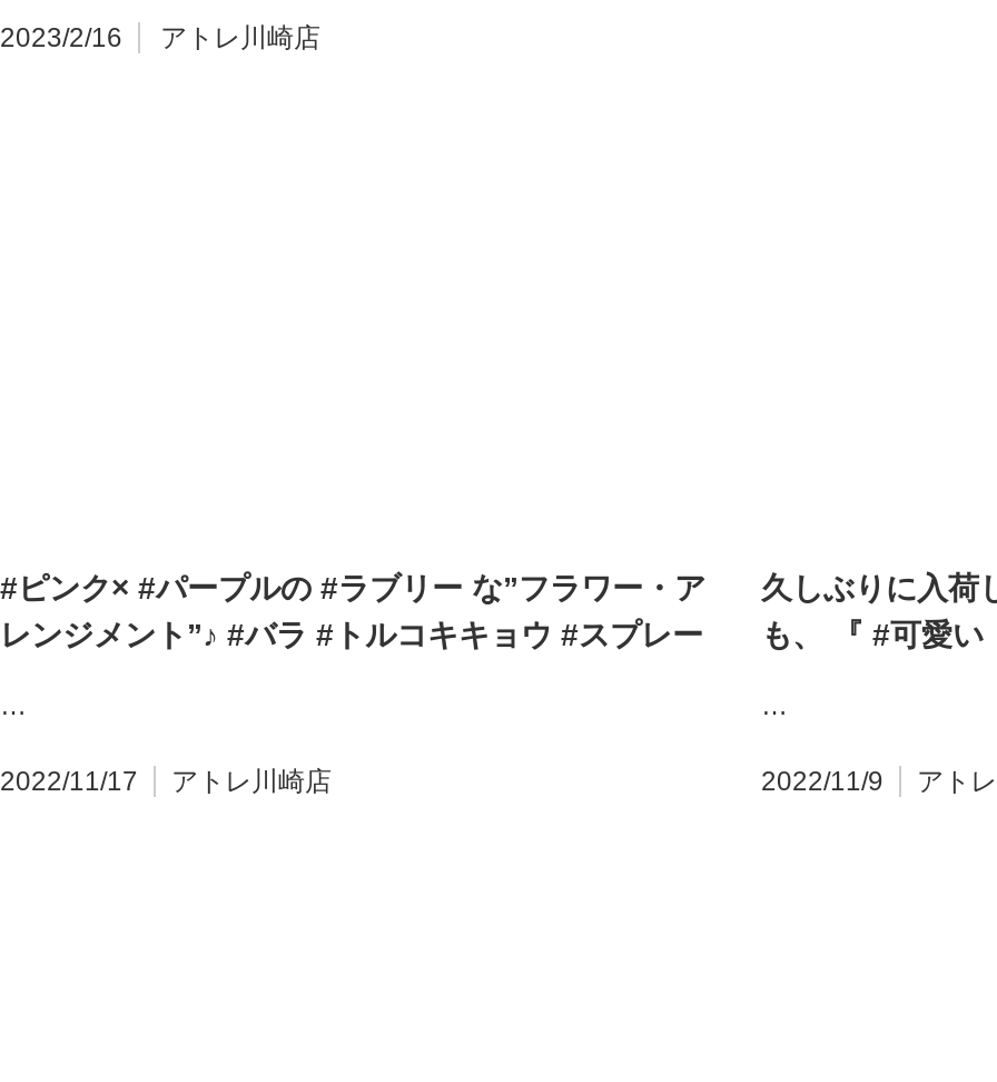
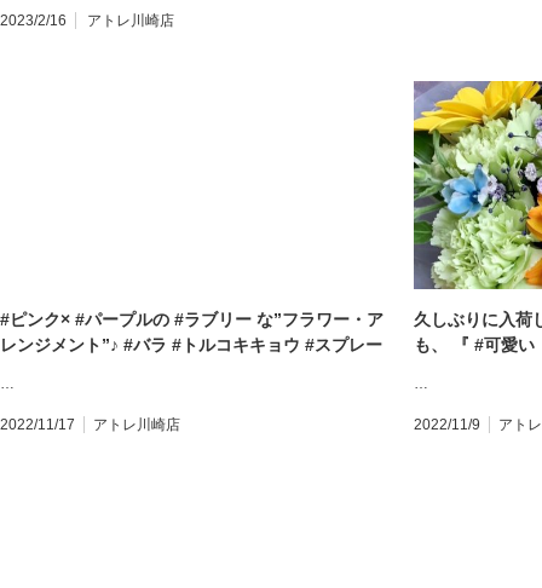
none -> [413,80,538,290] [image]

